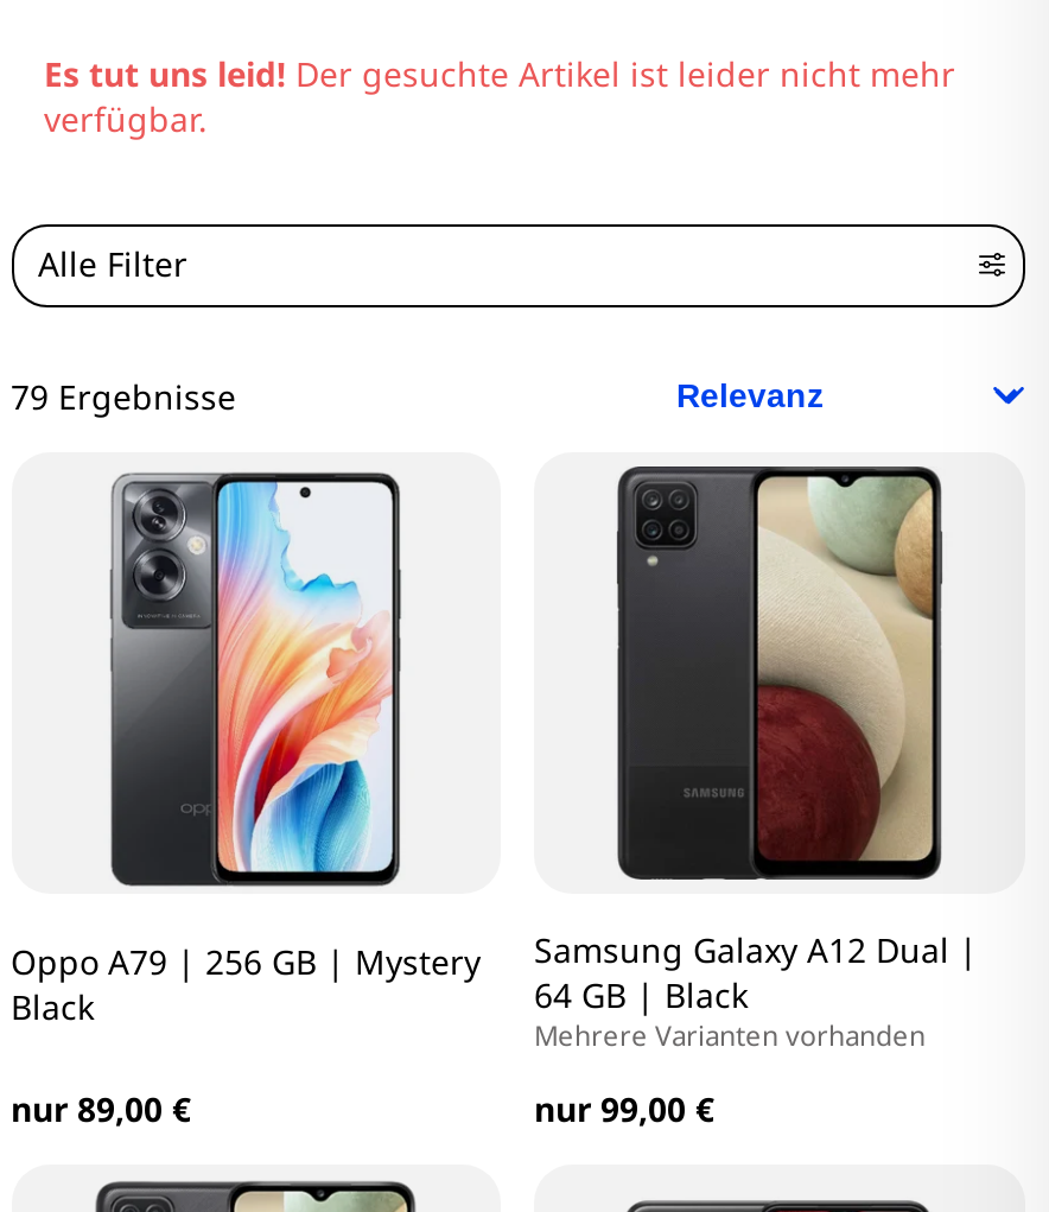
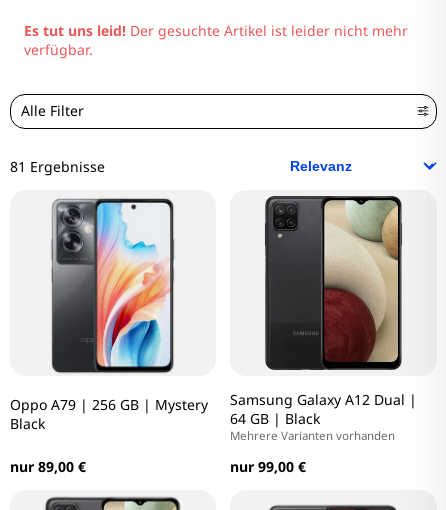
[11,374,236,419] 79 Ergebnisse -> [9,157,104,176] 81 Ergebnisse

